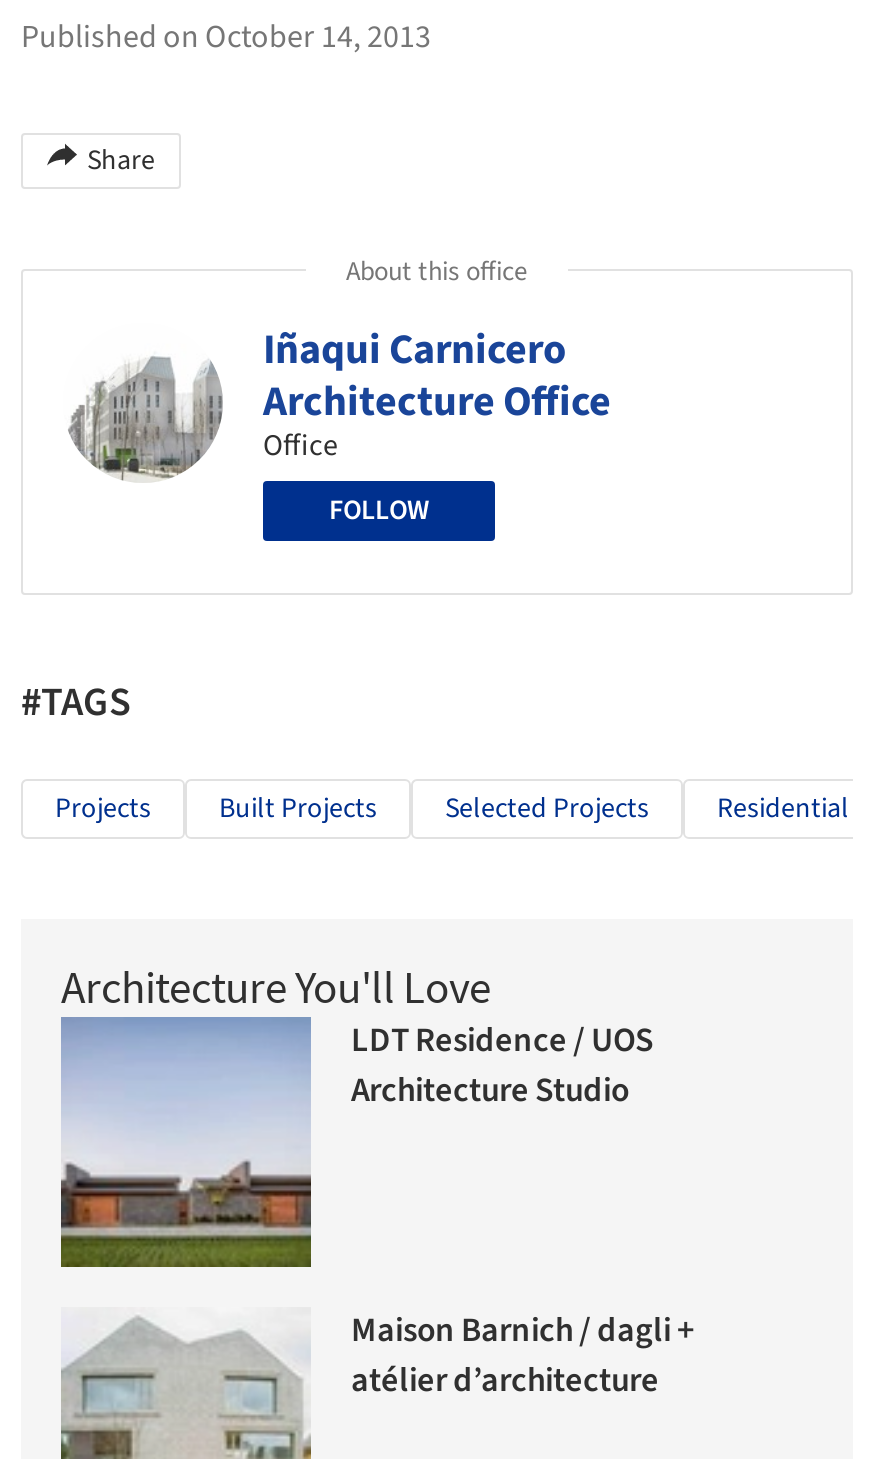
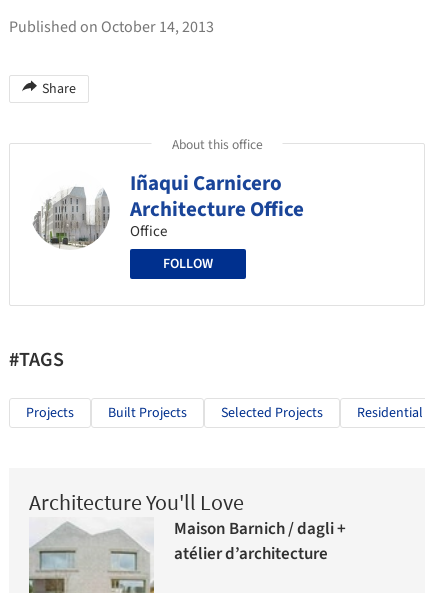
[59,1016,653,1269] [image] | LDT Residence / UOS | Architecture Studio -> none

